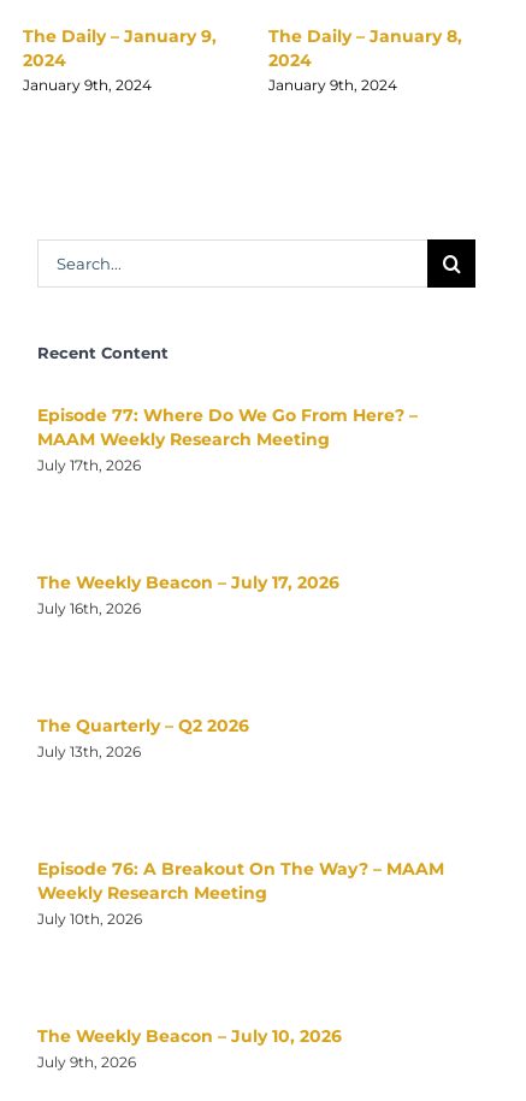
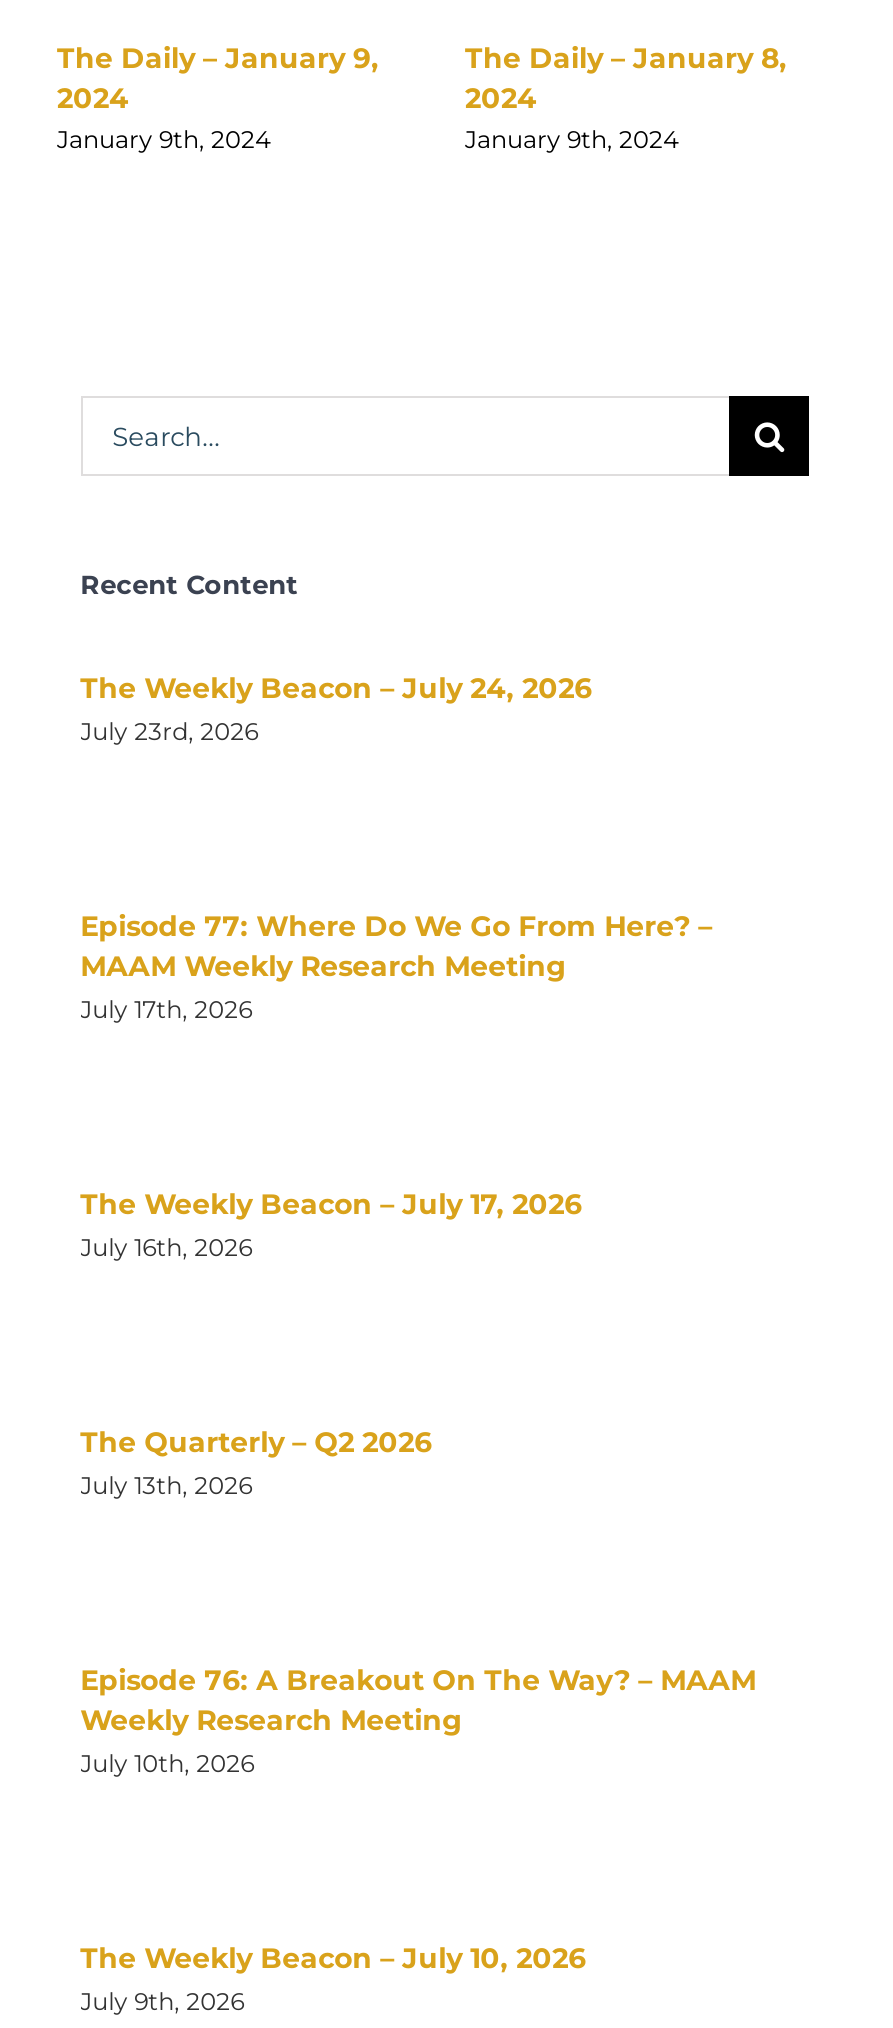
none -> [80,670,592,746] The Weekly Beacon – July 24, 2026 | July 23rd, 2026

